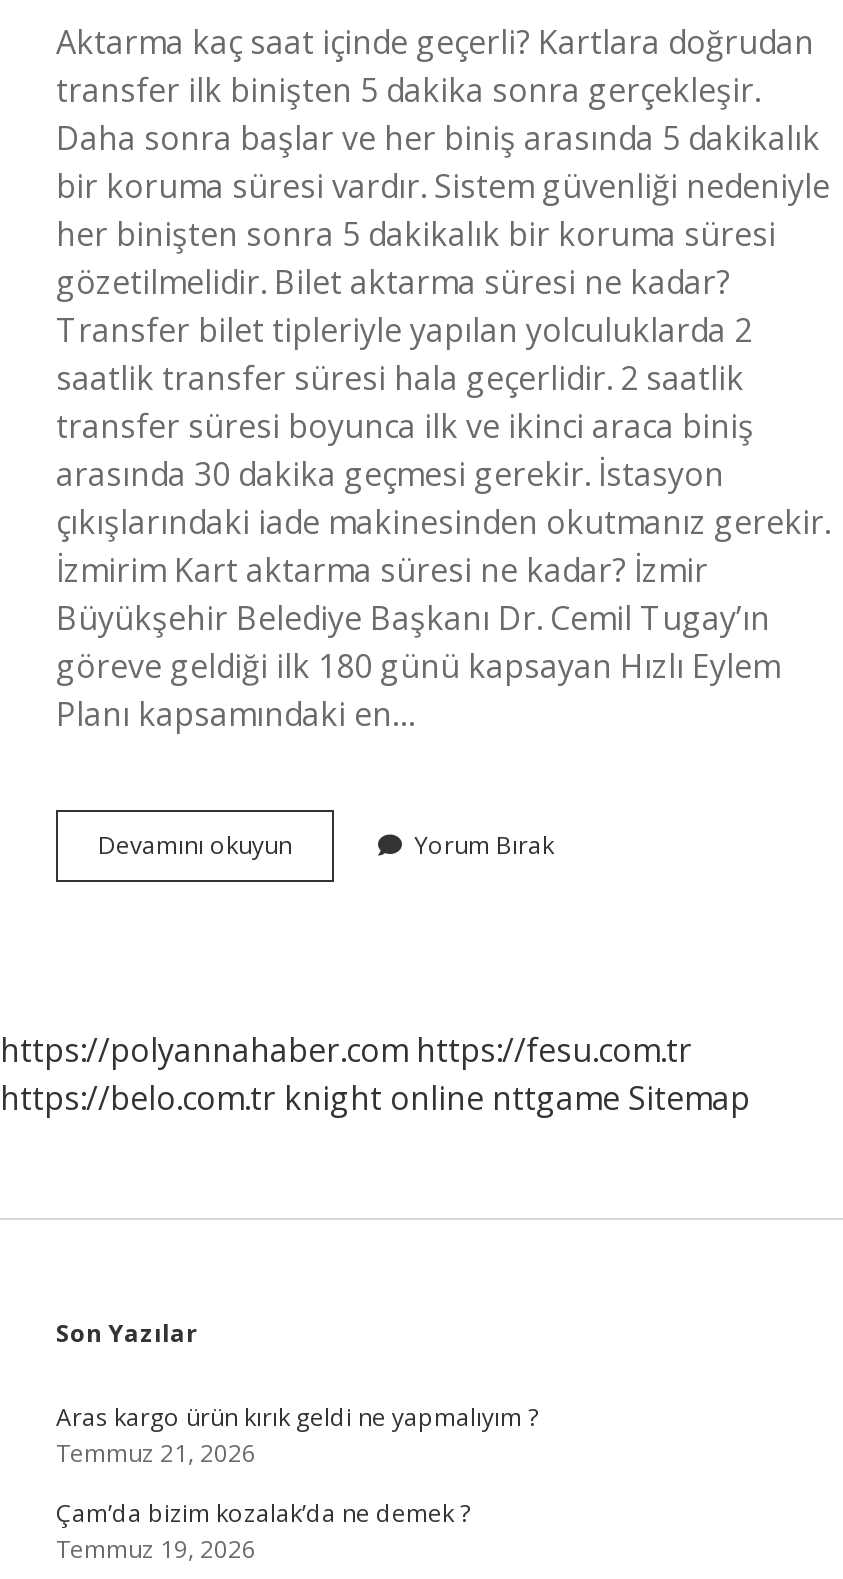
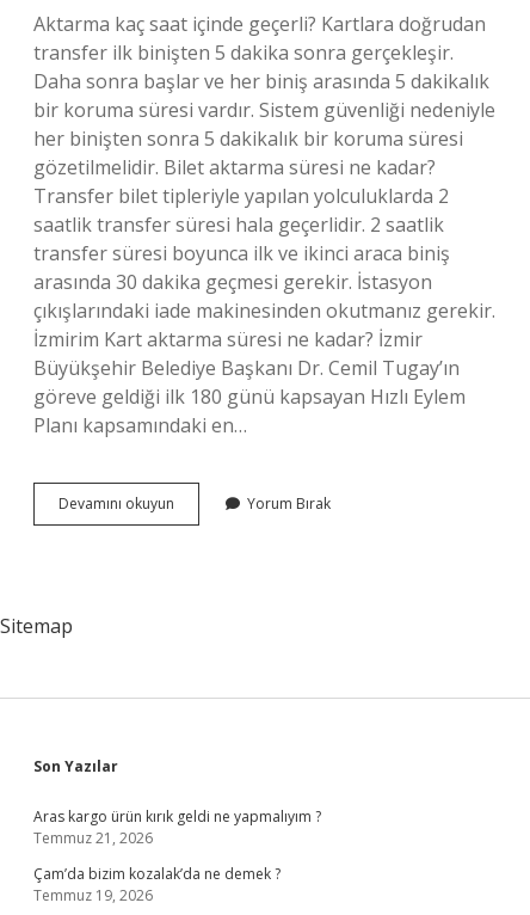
[0,1028,750,1120] https://polyannahaber.com https://fesu.com.tr | https://belo.com.tr knight online nttgame Sitemap -> [0,613,73,639] Sitemap

